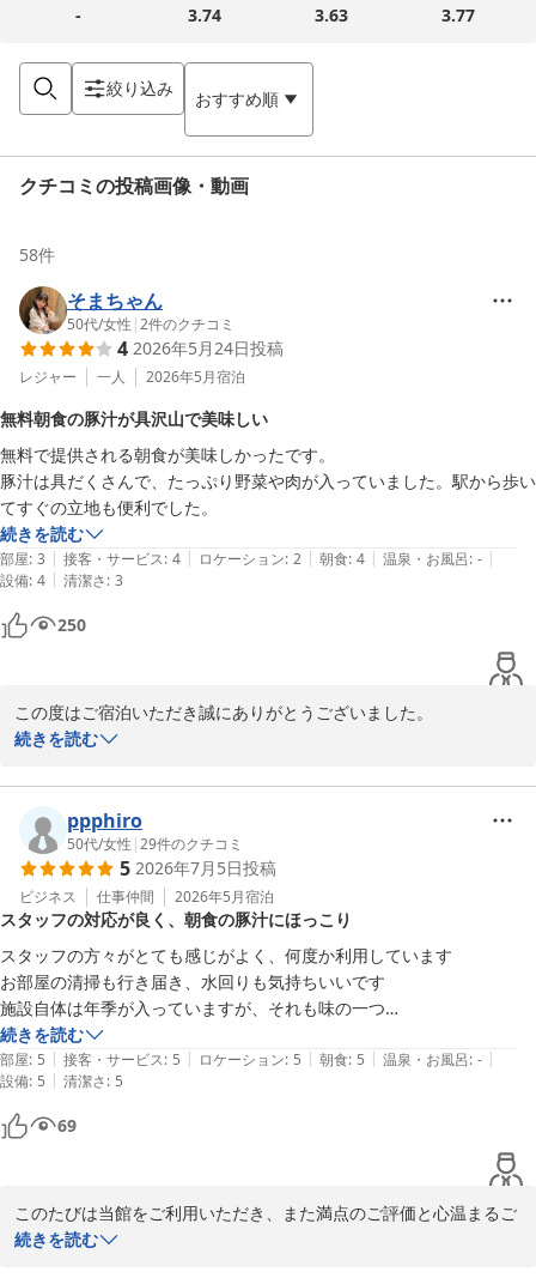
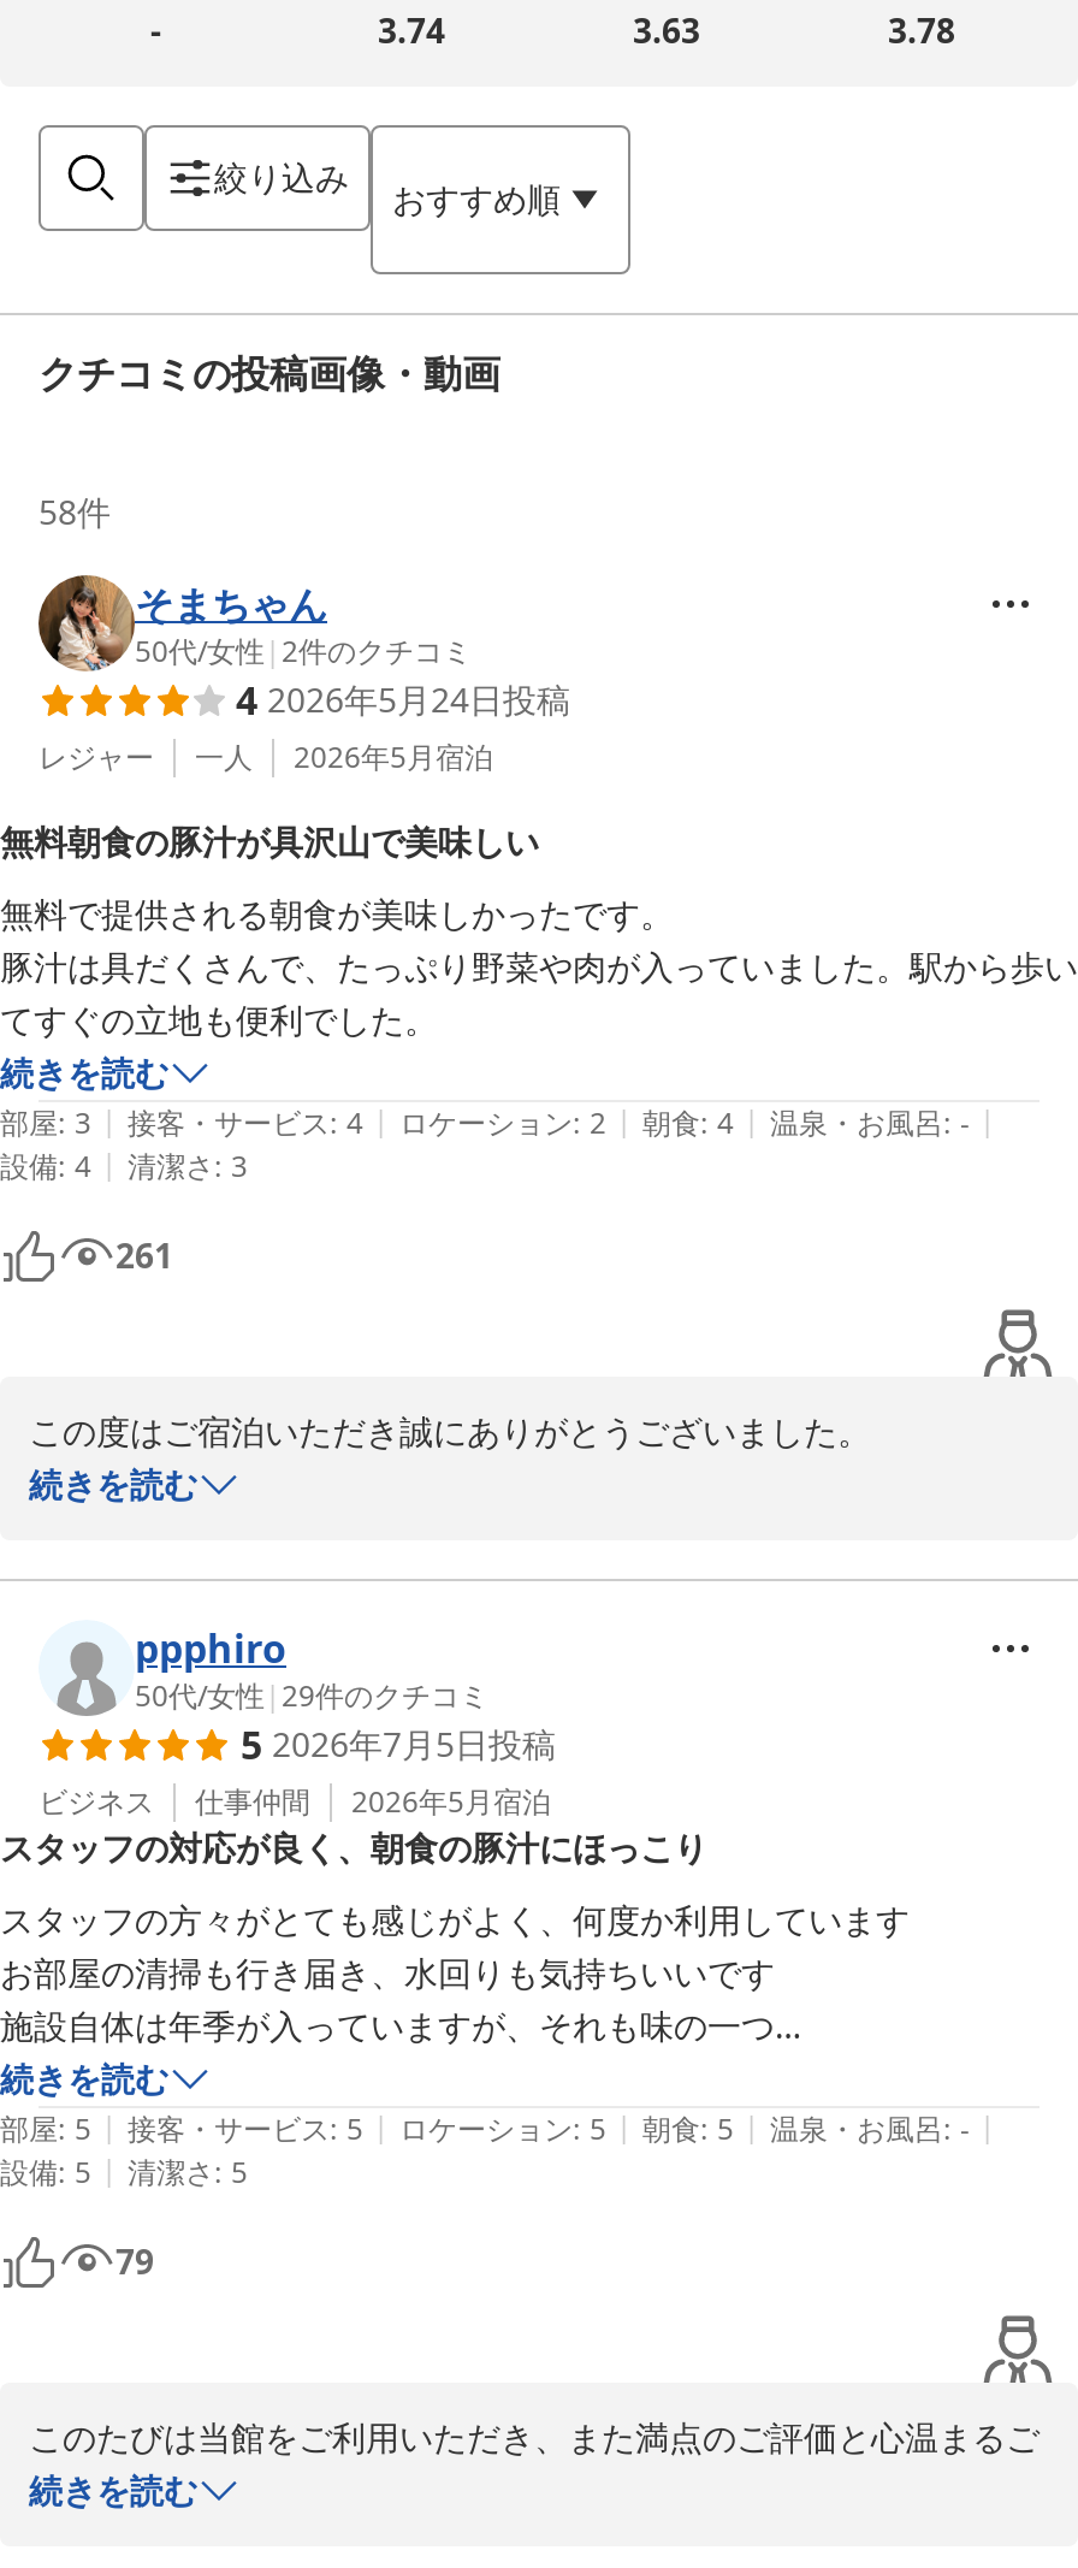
[441,4,475,26] 3.77 -> [888,7,955,53] 3.78
[57,613,86,636] 250 -> [115,1232,173,1278] 261
[57,1114,77,1137] 69 -> [115,2238,154,2284] 79

